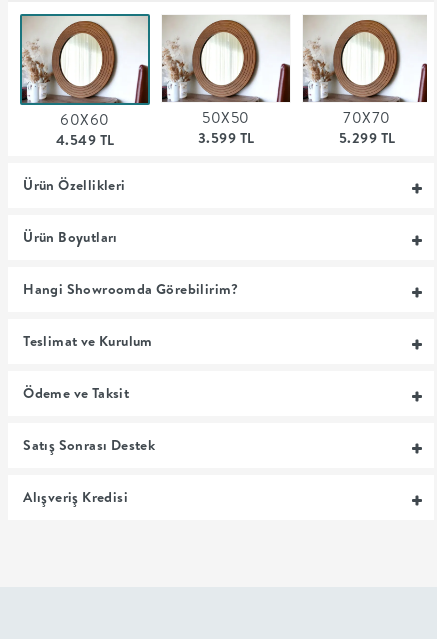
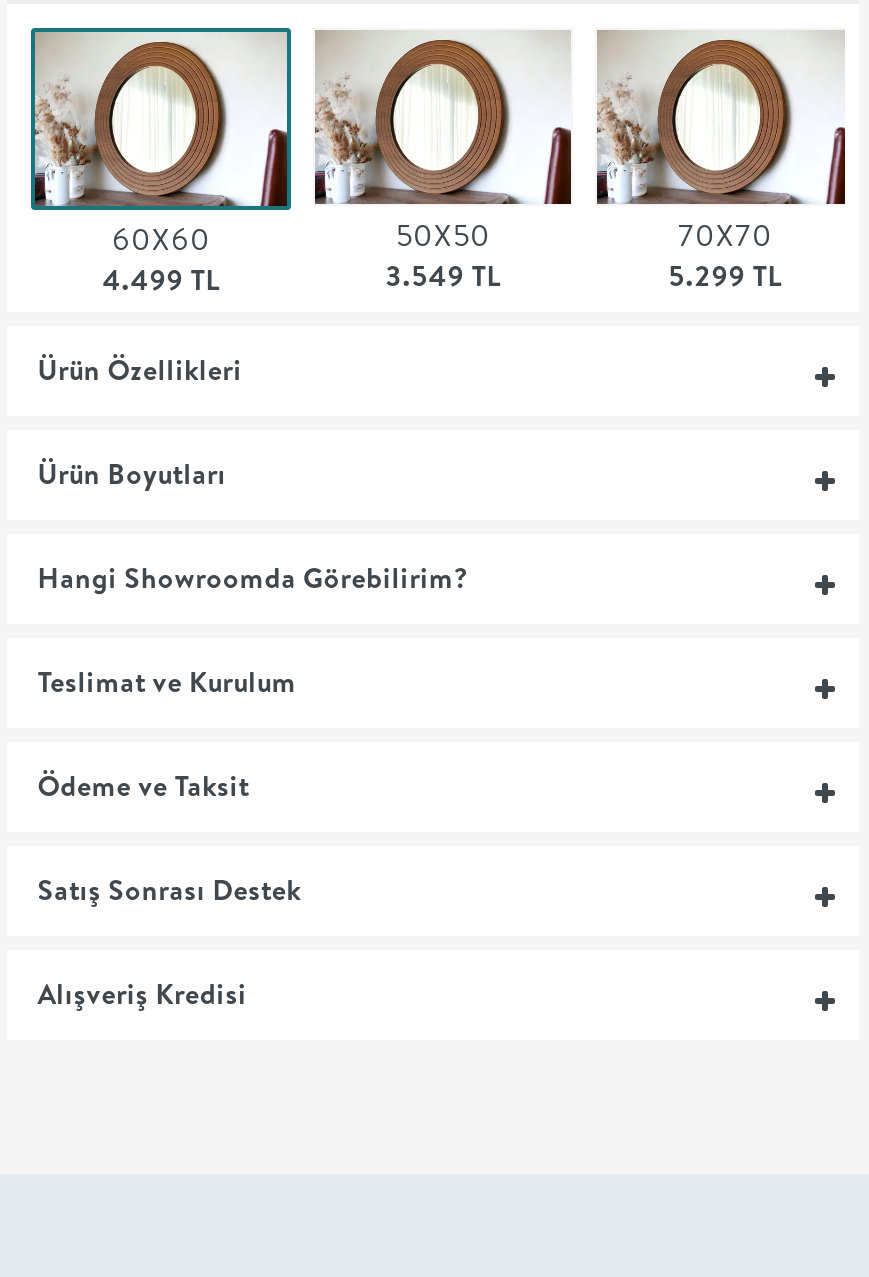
[56,130,115,150] 4.549 TL -> [102,259,220,299] 4.499 TL
[198,128,255,148] 3.599 TL -> [385,255,501,295] 3.549 TL

